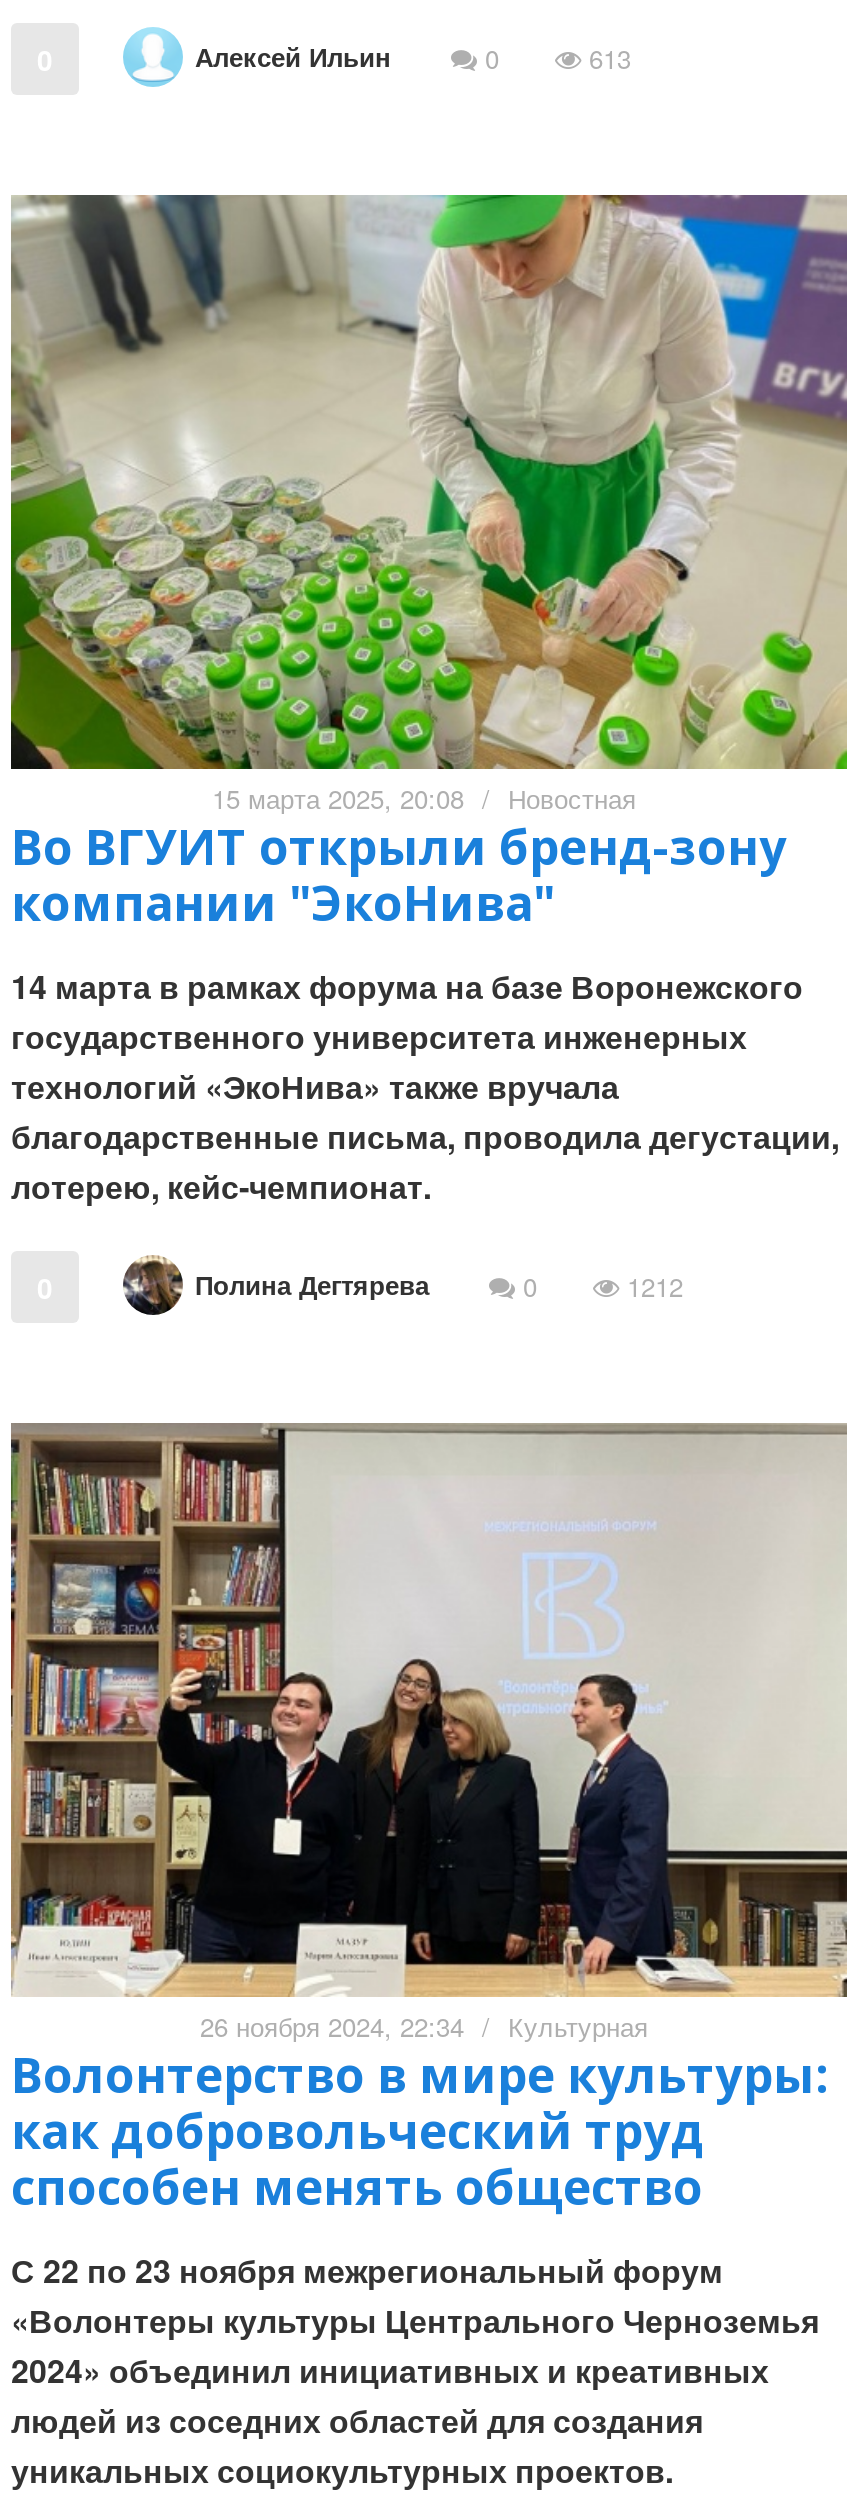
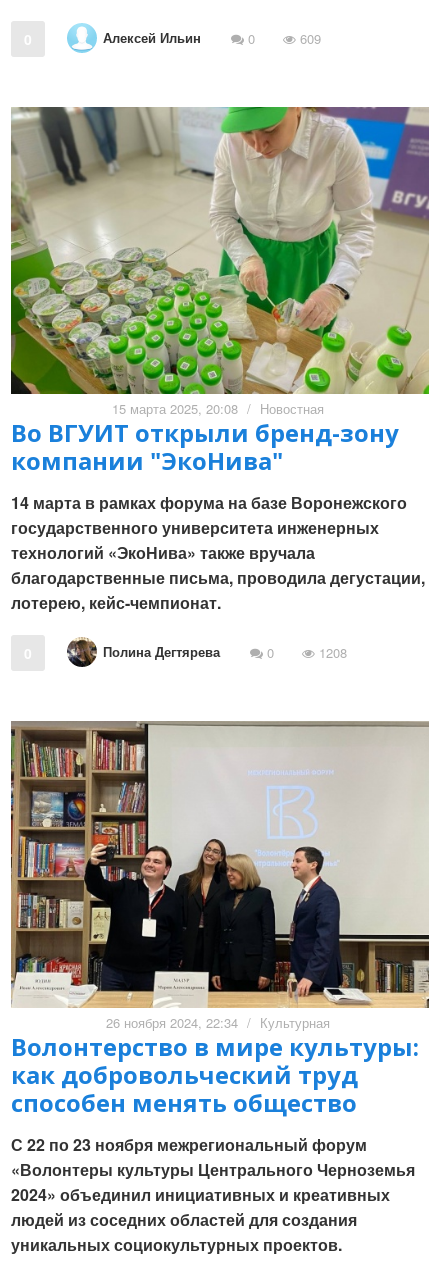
[581,39,631,77] 613 -> [296,29,321,48] 609
[619,1266,683,1304] 1212 -> [315,643,347,662] 1208

